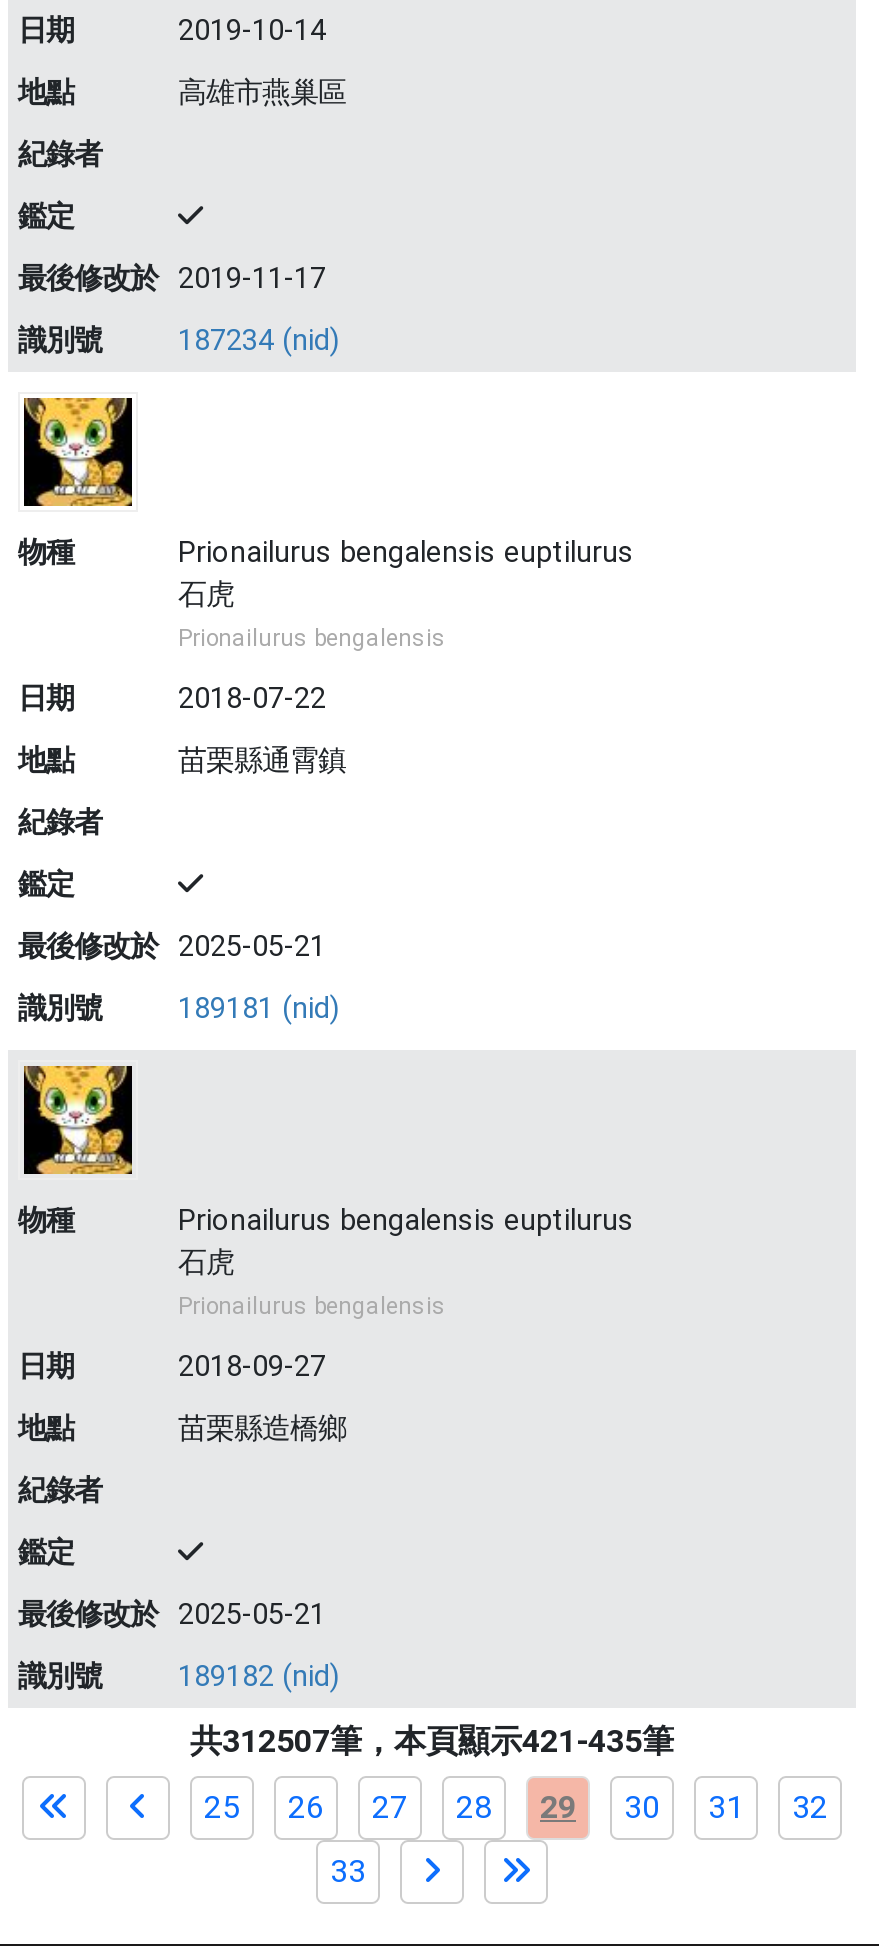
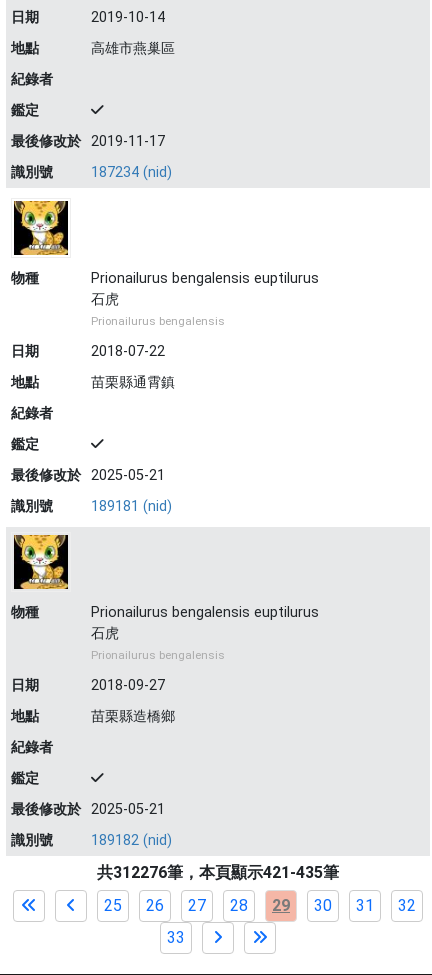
[190,1722,674,1760] 共312507筆，本頁顯示421-435筆 -> [97,863,339,882] 共312276筆，本頁顯示421-435筆

